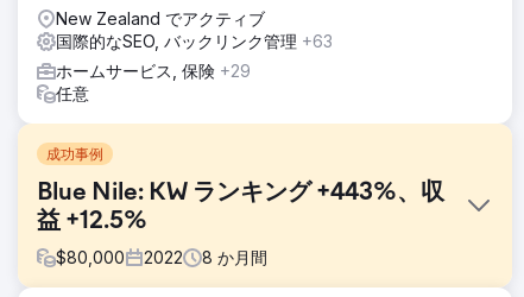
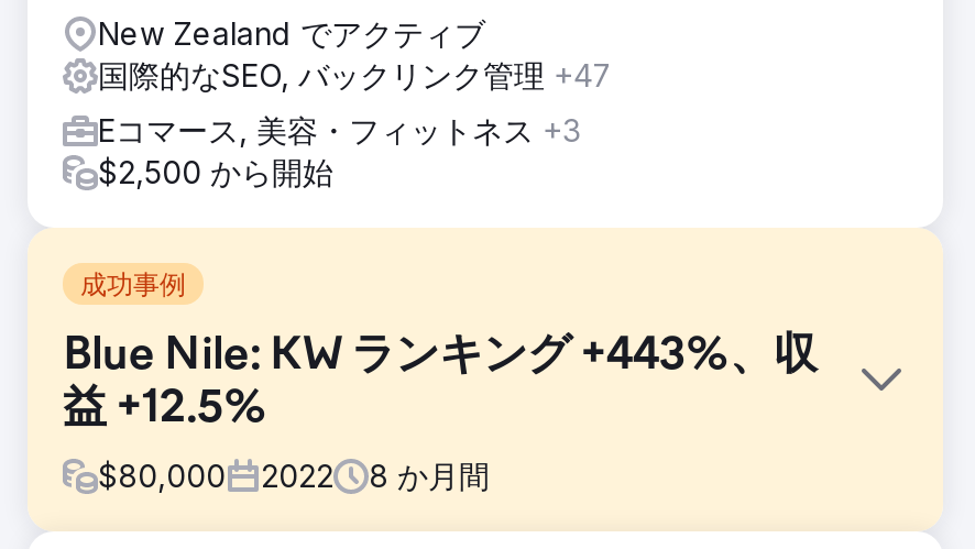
[56,31,333,51] 国際的なSEO, バックリンク管理+63 -> [98,56,613,94] 国際的なSEO, バックリンク管理+47
[56,61,251,103] ホームサービス, 保険+29 | 任意 -> [98,111,580,190] Eコマース, 美容・フィットネス+3 | $2,500 から開始

